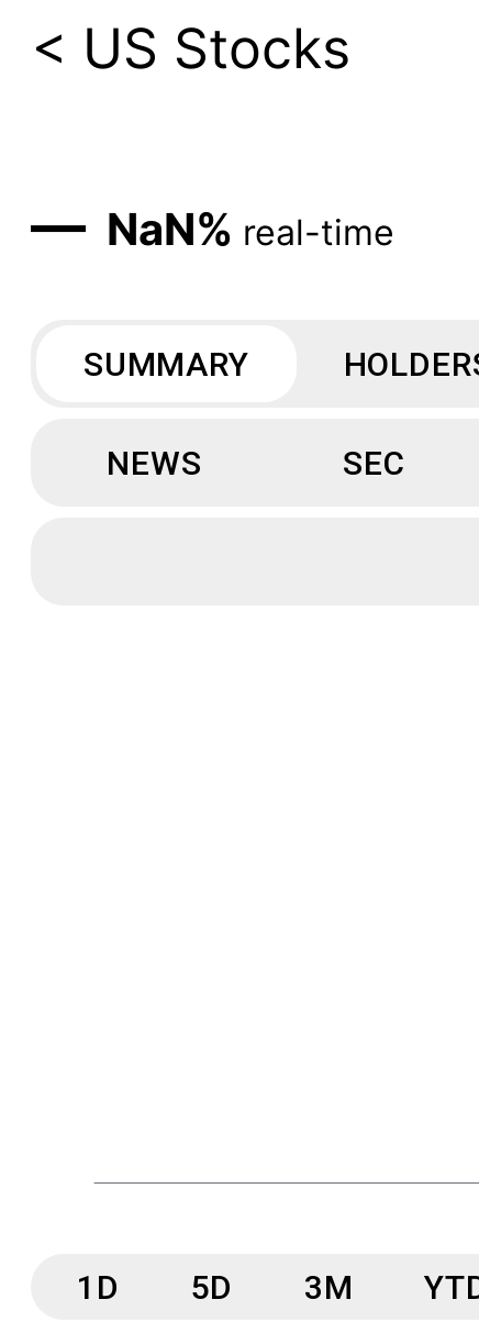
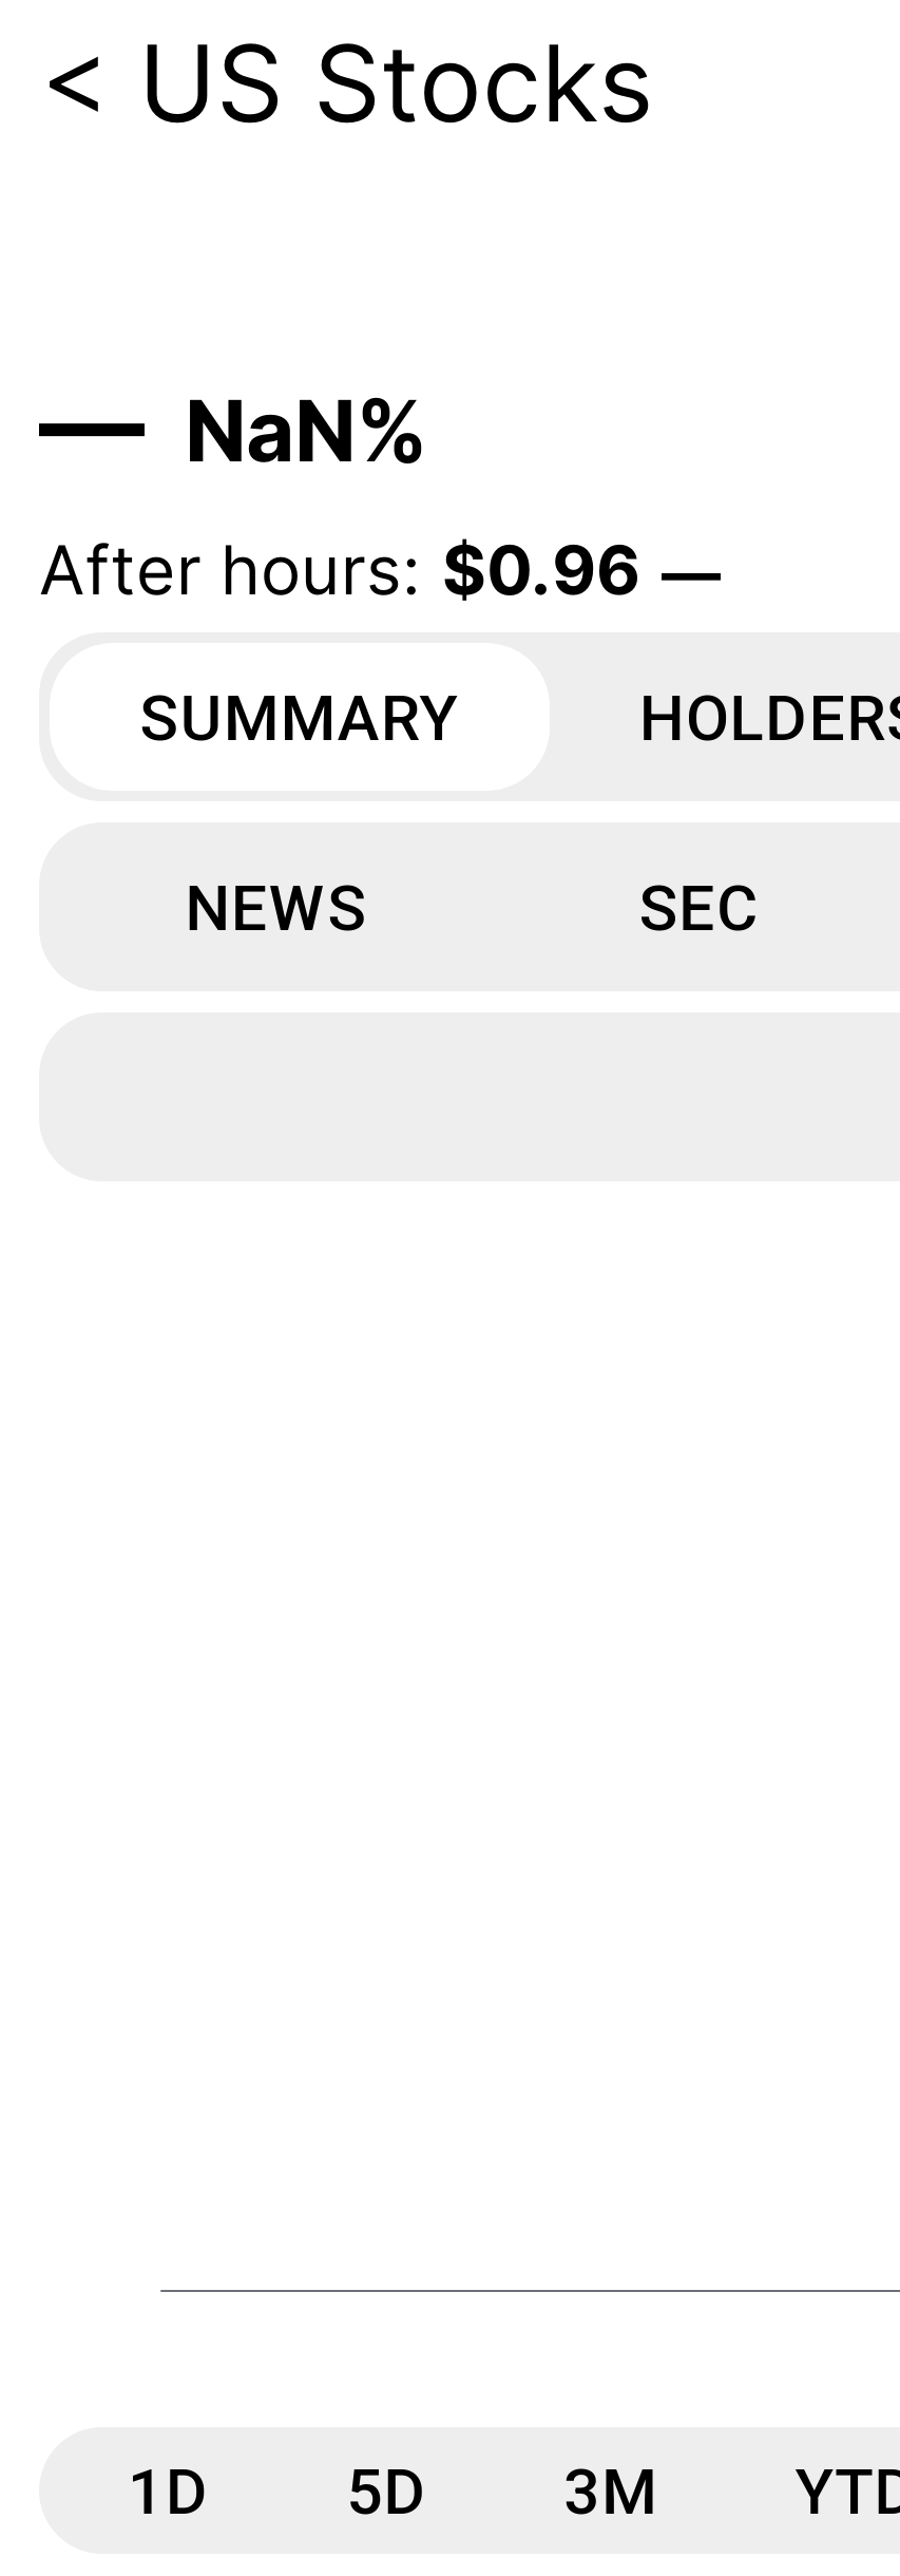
[31,192,394,258] — NaN% real-time -> [39,360,721,611] — NaN% | After hours: $0.96 —

